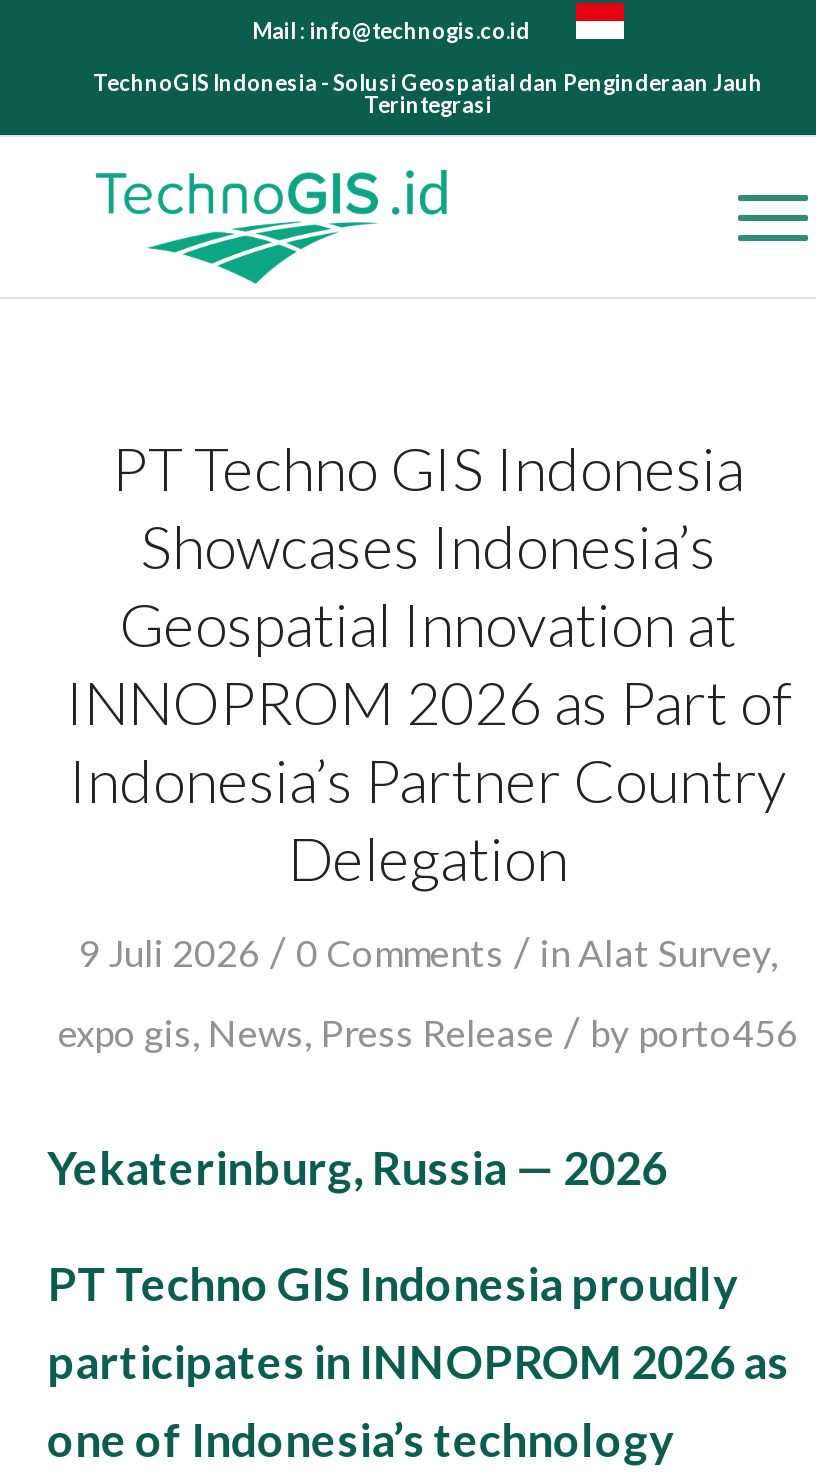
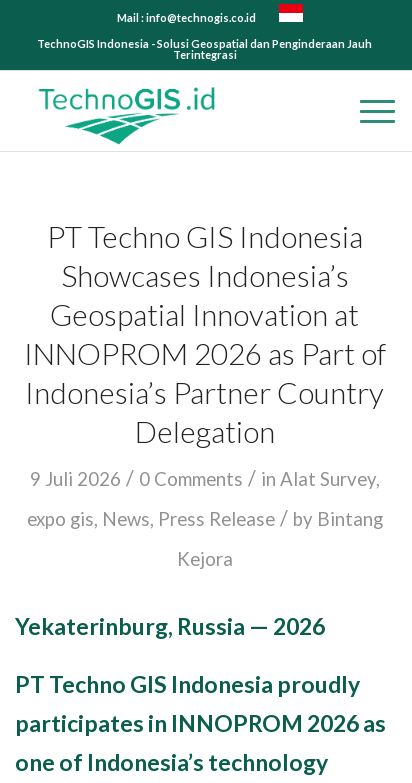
[58,1007,798,1055] expo gis, News, Press Release / by porto456 -> [27,506,383,570] expo gis, News, Press Release / by Bintang | Kejora

